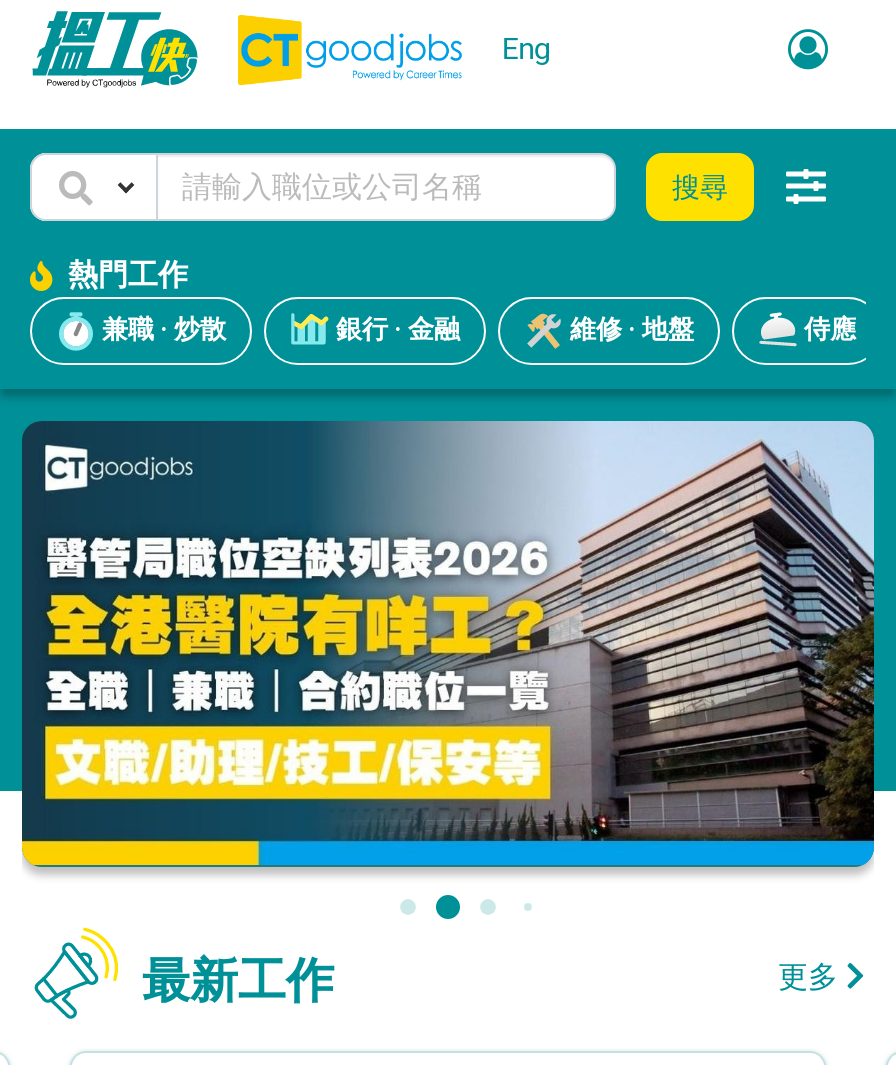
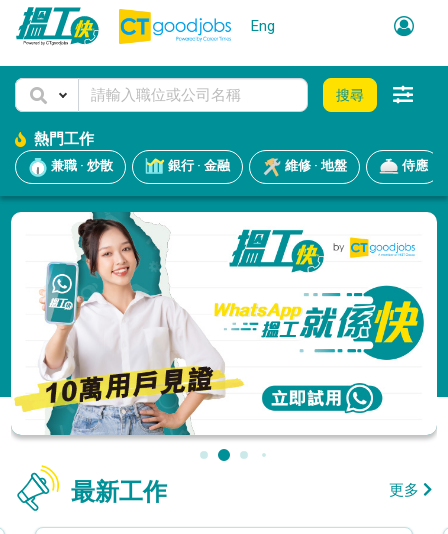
[20,419,876,869] [image] -> [10,211,438,435] [image]

